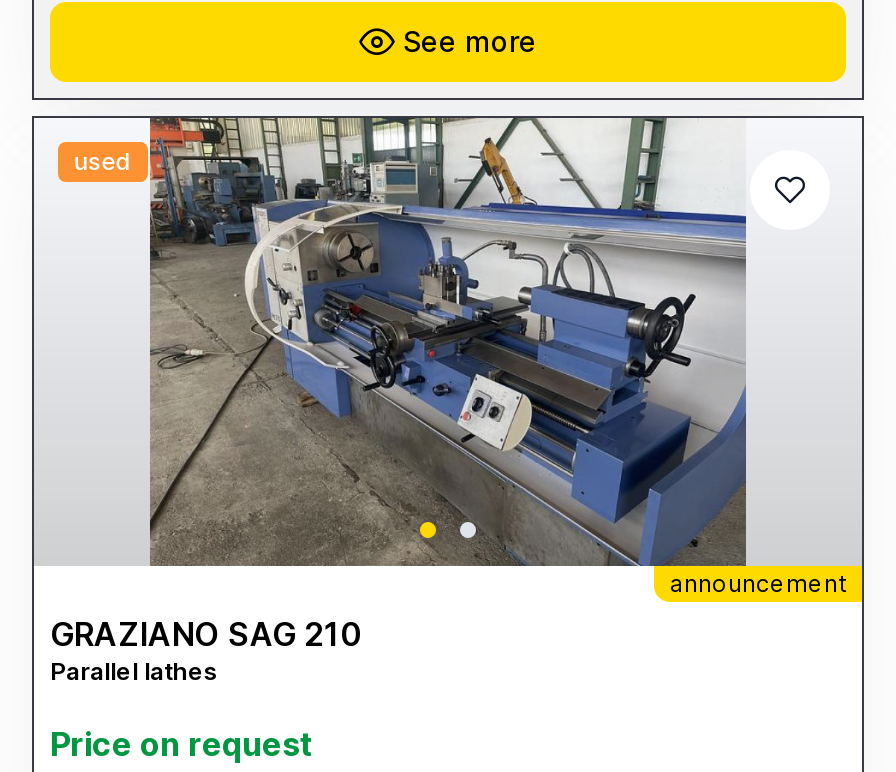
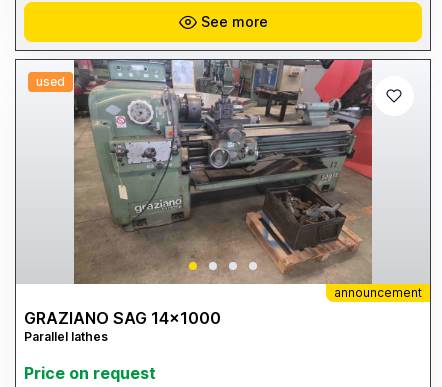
[50,116,748,653] [image] | GRAZIANO SAG 210 -> [24,59,373,328] [image] | GRAZIANO SAG 14x1000

